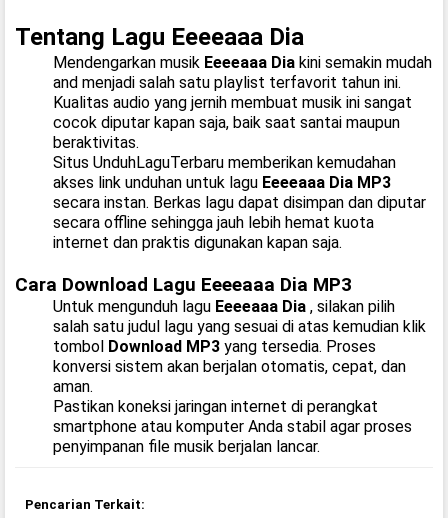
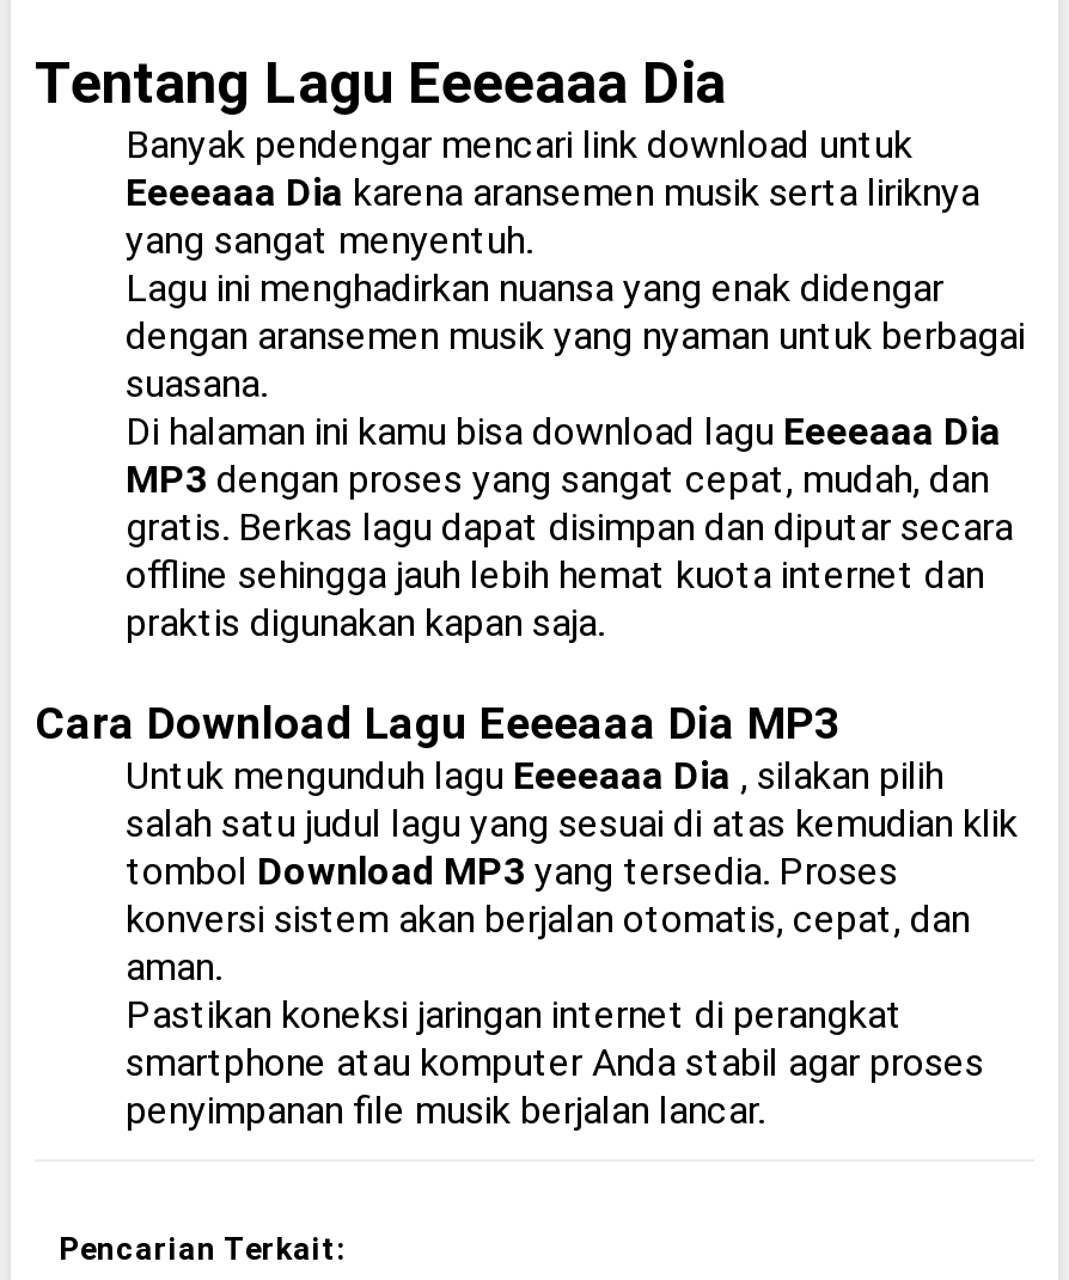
[53,53,432,252] Mendengarkan musik Eeeeaaa Dia kini semakin mudah | and menjadi salah satu playlist terfavorit tahun ini. | Kualitas audio yang jernih membuat musik ini sangat | cocok diputar kapan saja, baik saat santai maupun | beraktivitas. | Situs UnduhLaguTerbaru memberikan kemudahan | akses link unduhan untuk lagu Eeeeaaa Dia MP3 | secara instan. Berkas lagu dapat disimpan dan diputar | secara offline sehingga jauh lebih hemat kuota | internet dan praktis digunakan kapan saja. -> [126,122,1025,645] Banyak pendengar mencari link download untuk | Eeeeaaa Dia karena aransemen musik serta liriknya | yang sangat menyentuh. | Lagu ini menghadirkan nuansa yang enak didengar | dengan aransemen musik yang nyaman untuk berbagai | suasana. | Di halaman ini kamu bisa download lagu Eeeeaaa Dia | MP3 dengan proses yang sangat cepat, mudah, dan | gratis. Berkas lagu dapat disimpan dan diputar secara | offline sehingga jauh lebih hemat kuota internet dan | praktis digunakan kapan saja.

